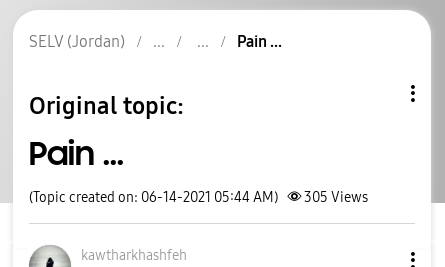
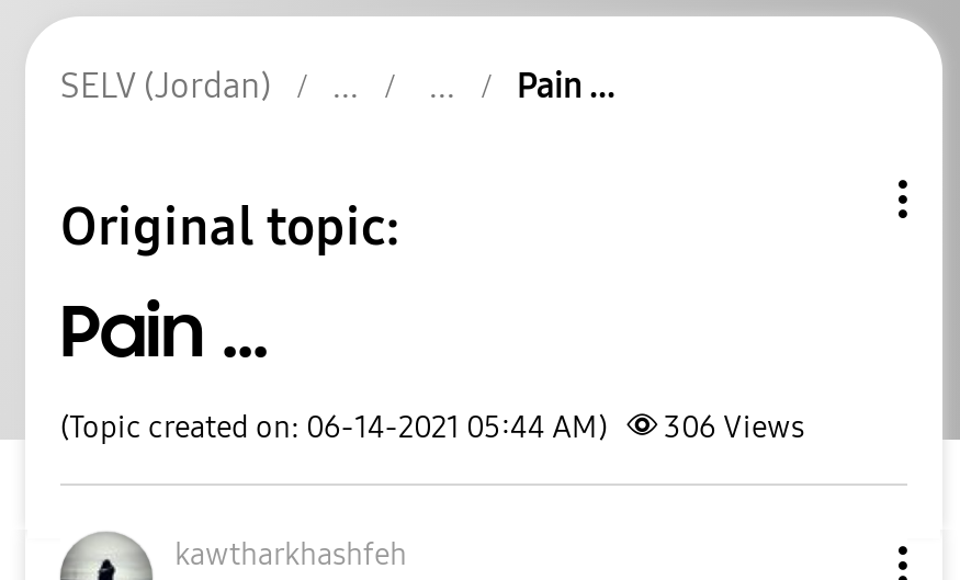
[29,189,368,206] (Topic created on: 06-14-2021 05:44 AM) 305 Views -> [60,409,804,446] (Topic created on: 06-14-2021 05:44 AM) 306 Views

